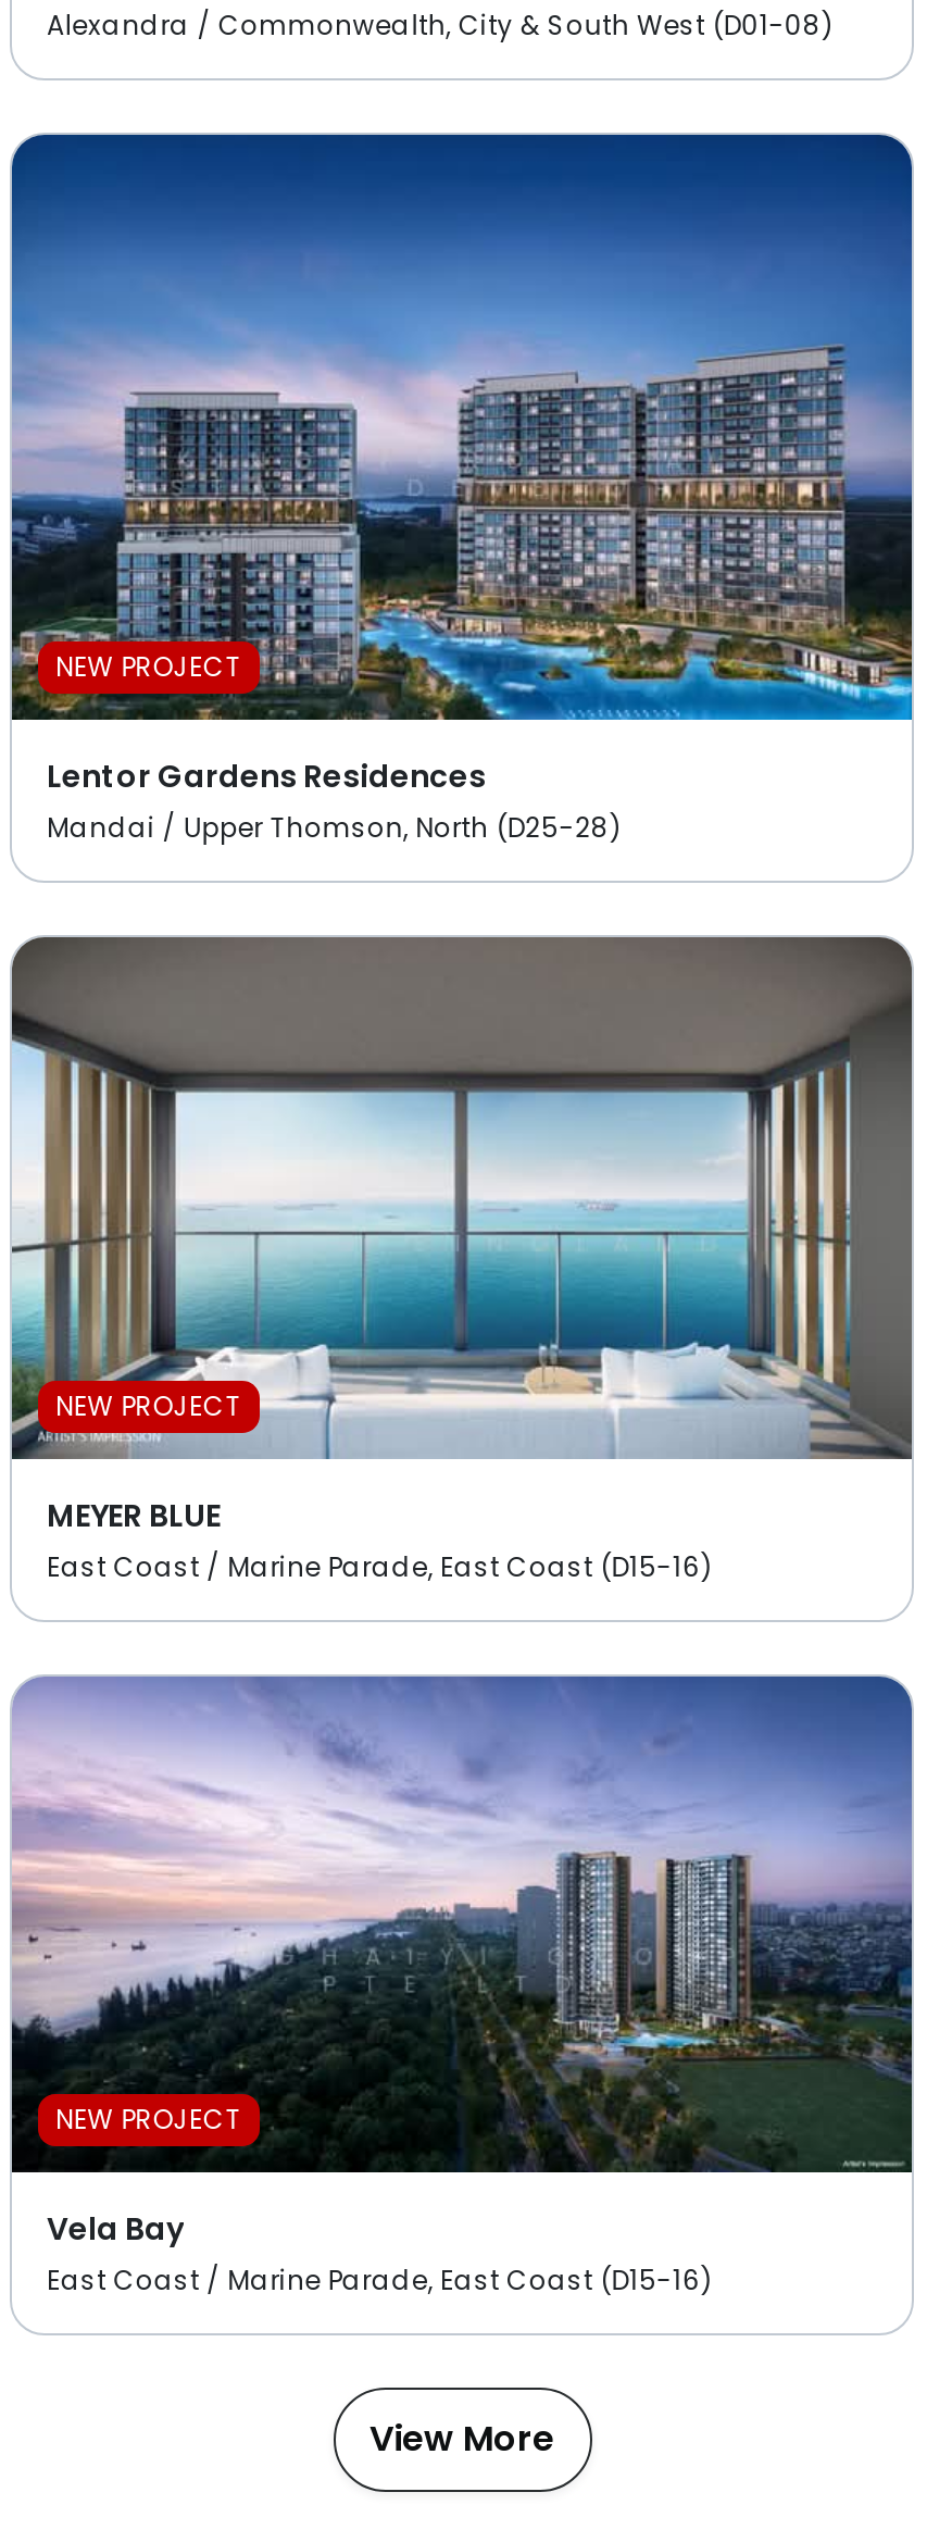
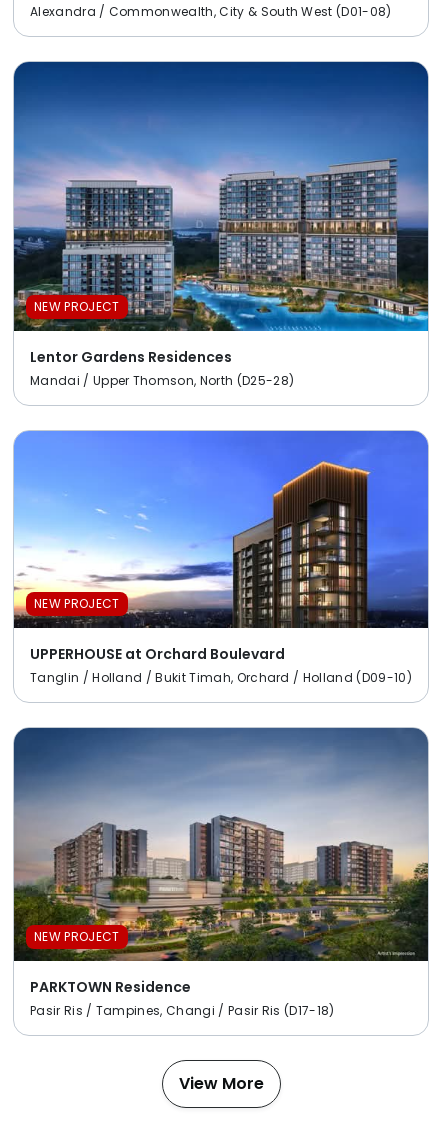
[10,935,914,1586] [image] | MEYER BLUE | East Coast / Marine Parade, East Coast (D15-16) -> [13,430,429,686] [image] | UPPERHOUSE at Orchard Boulevard | Tanglin / Holland / Bukit Timah, Orchard / Holland (D09-10)
[12,1677,914,2299] [image] | Vela Bay | East Coast / Marine Parade, East Coast (D15-16) -> [13,728,429,1019] [image] | PARKTOWN Residence | Pasir Ris / Tampines, Changi / Pasir Ris (D17-18)

